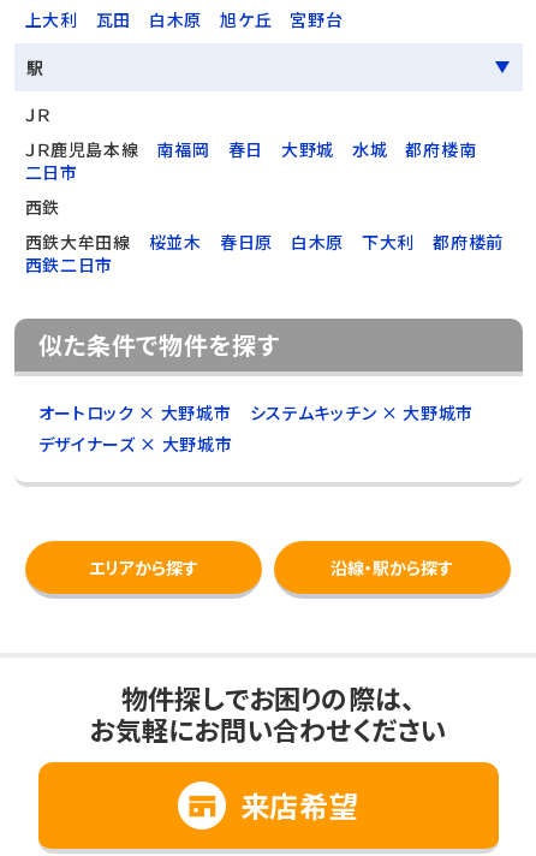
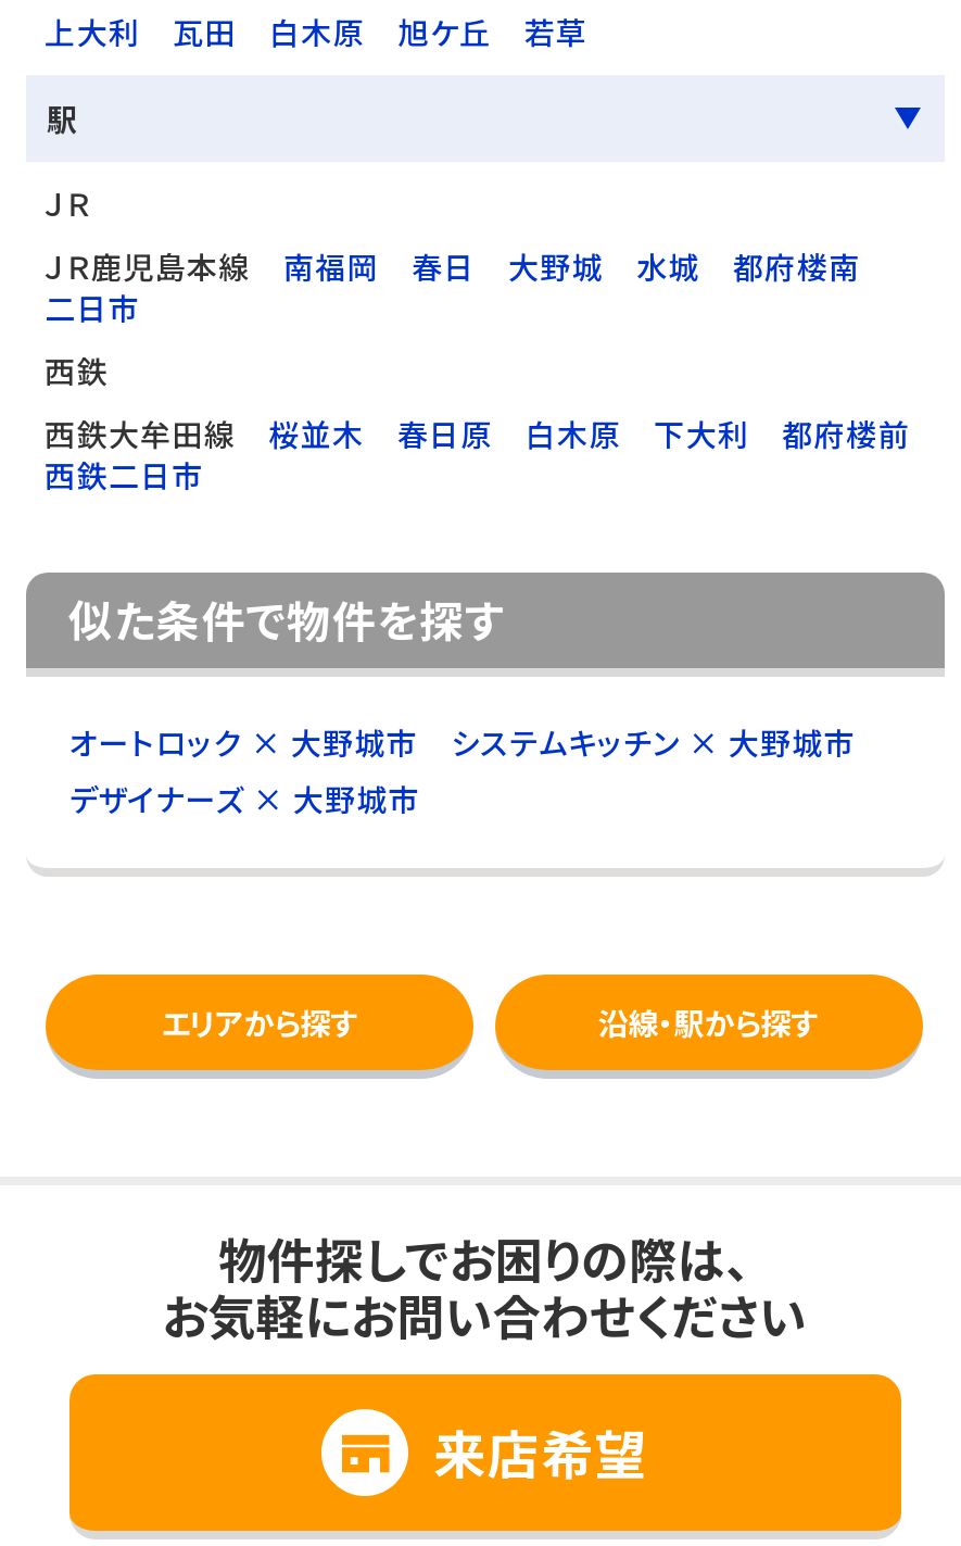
[290,8,343,32] 宮野台 -> [524,11,588,54] 若草

